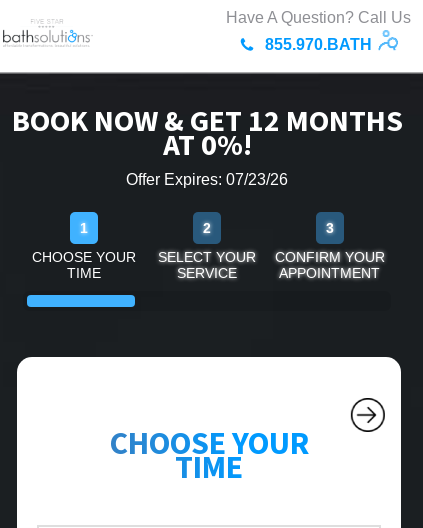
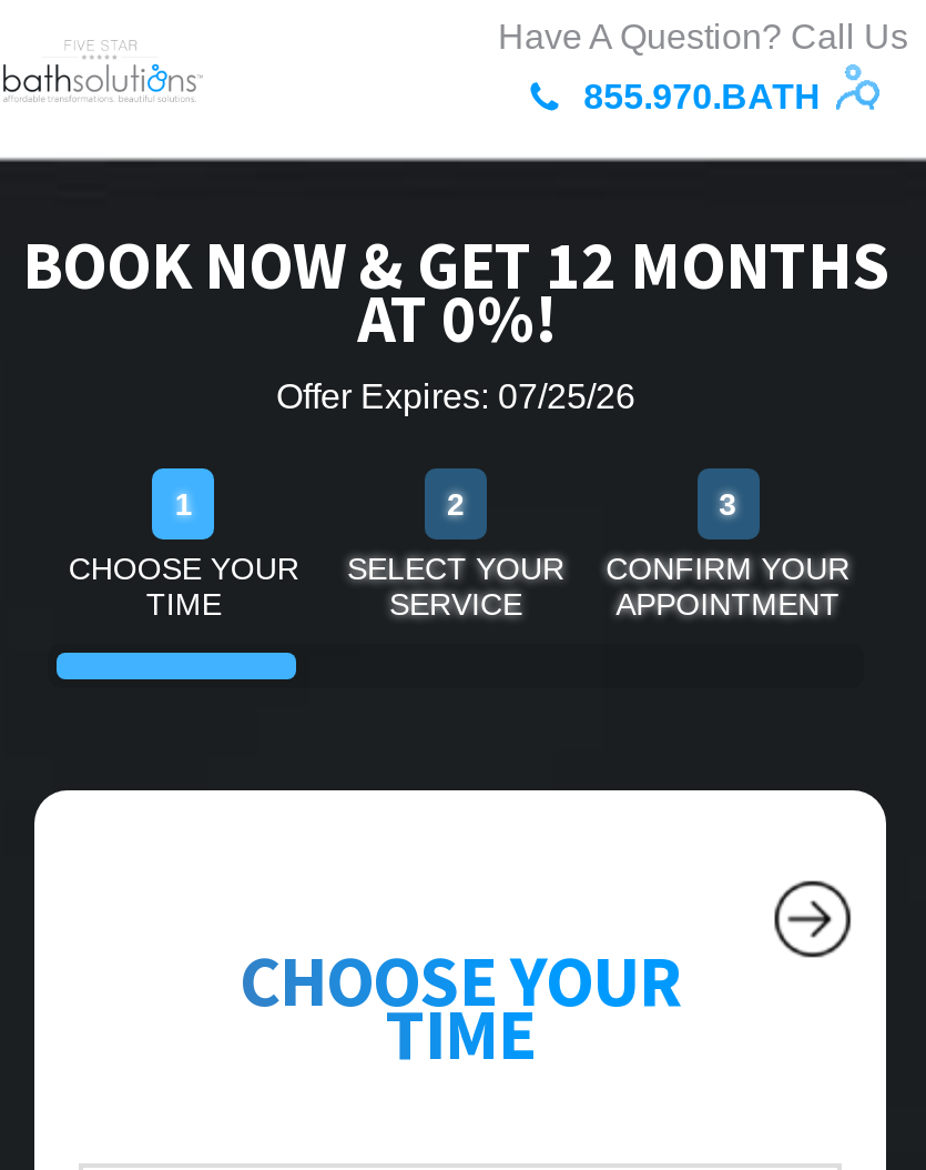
[126,171,288,188] Offer Expires: 07/23/26 -> [276,377,635,415] Offer Expires: 07/25/26

